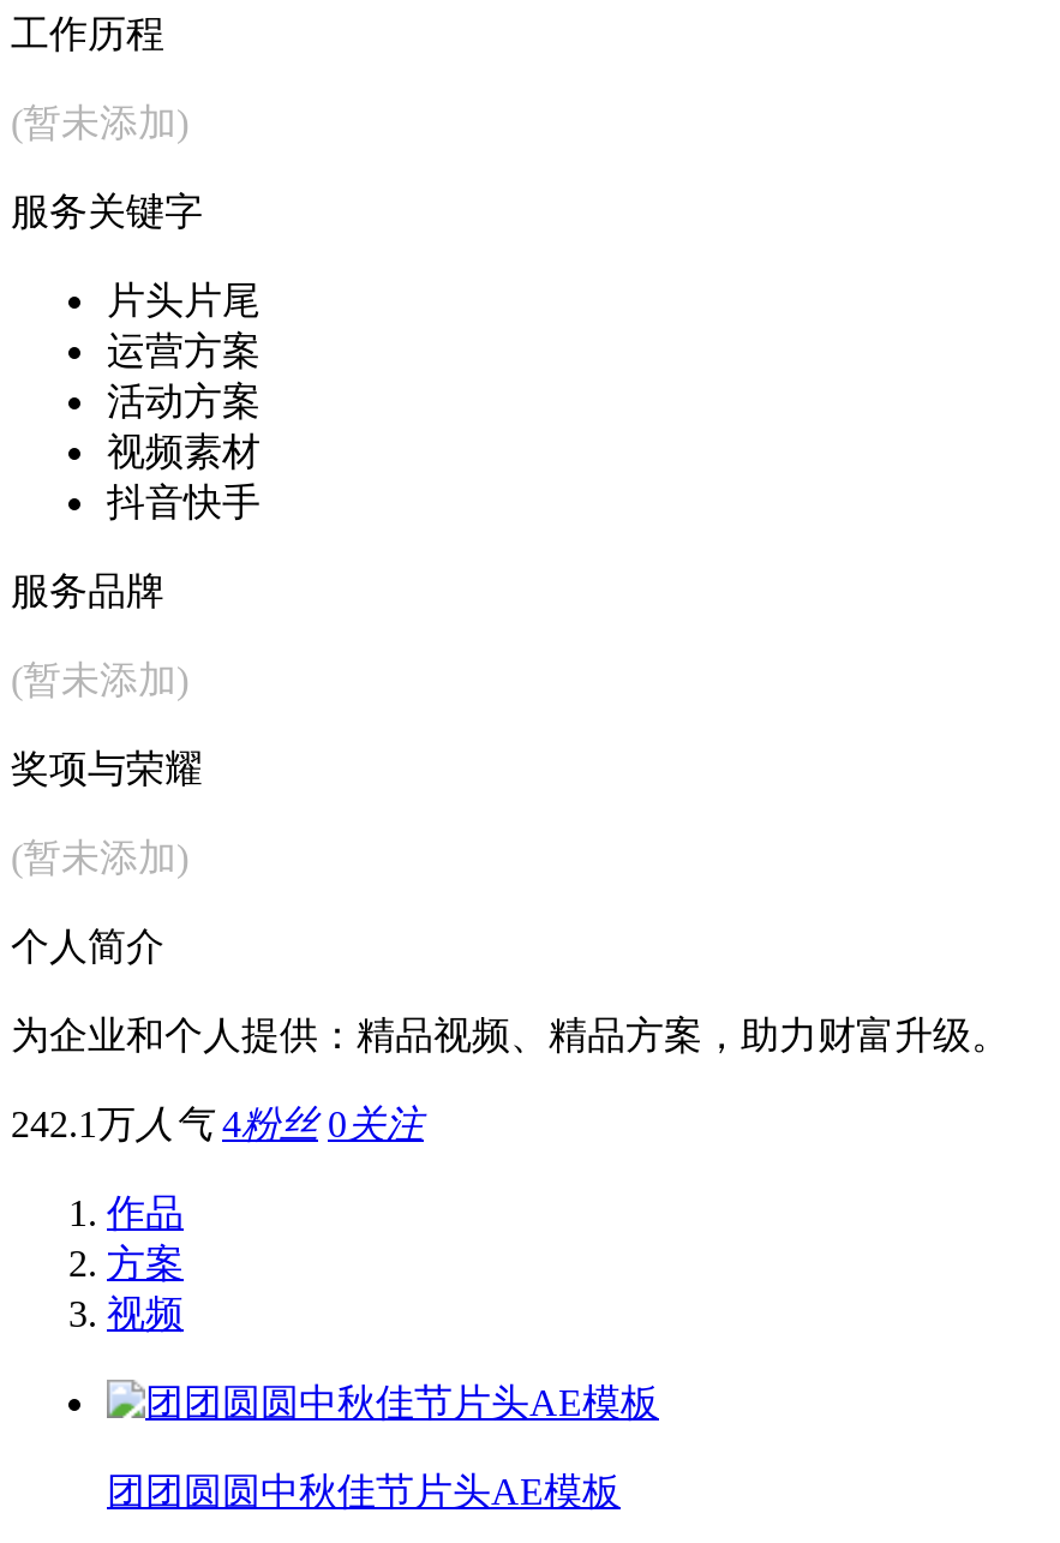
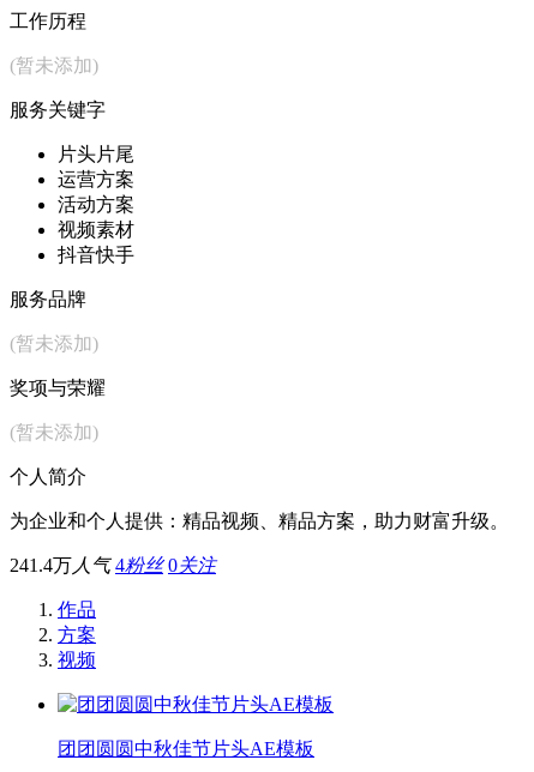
[11,1103,424,1144] 242.1万人气 4粉丝 0关注 -> [10,555,216,575] 241.4万人气 4粉丝 0关注

